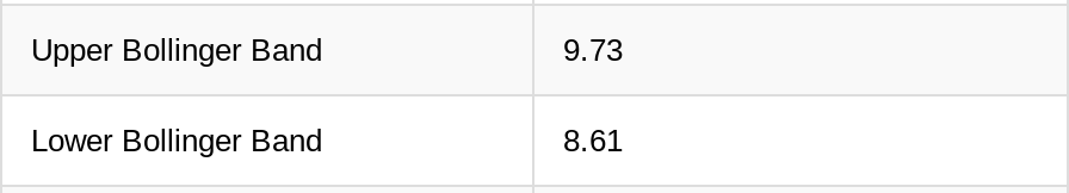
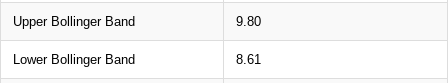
[563,32,623,68] 9.73 -> [236,14,261,29] 9.80

